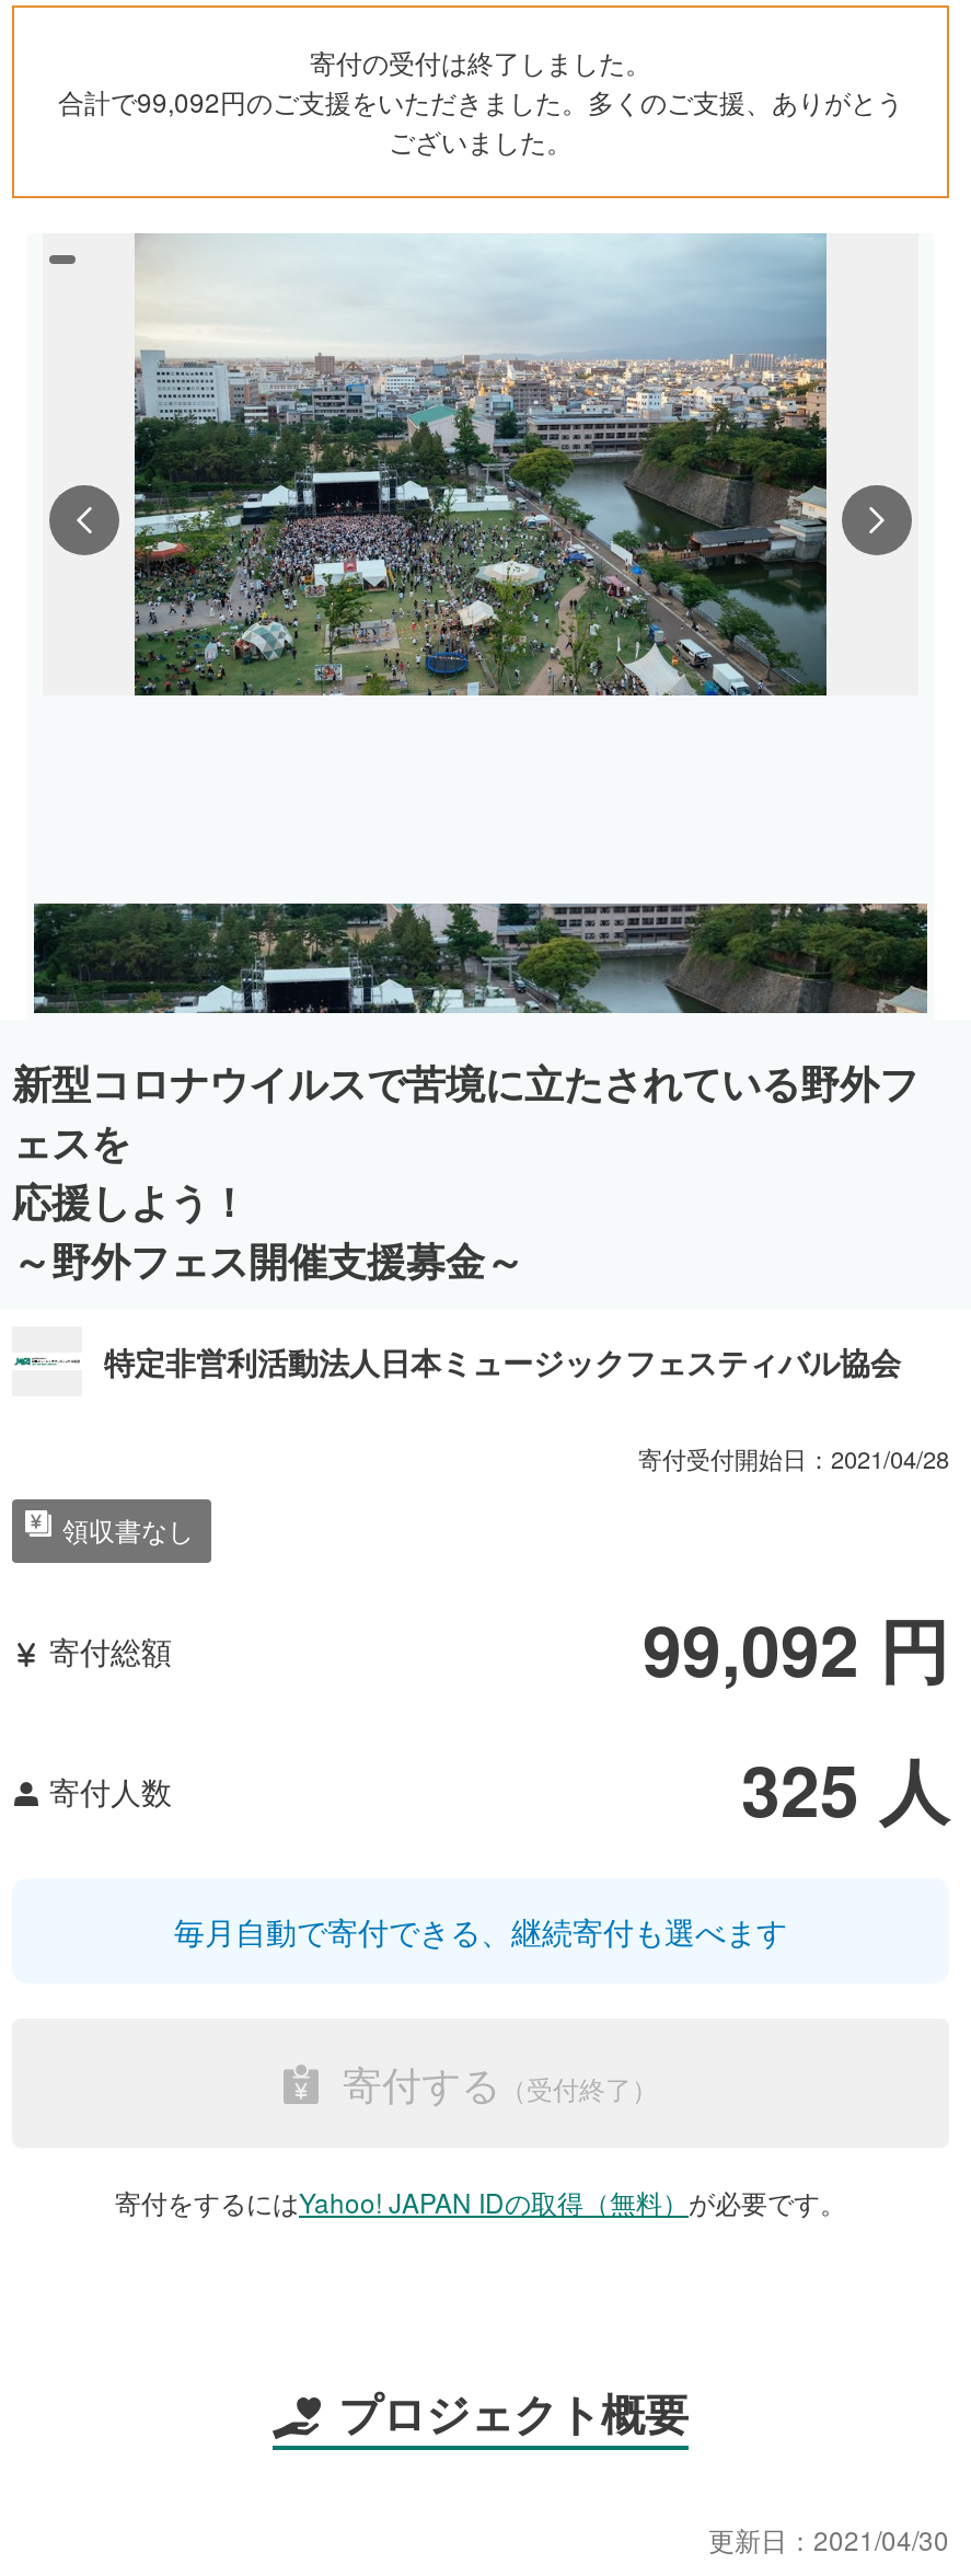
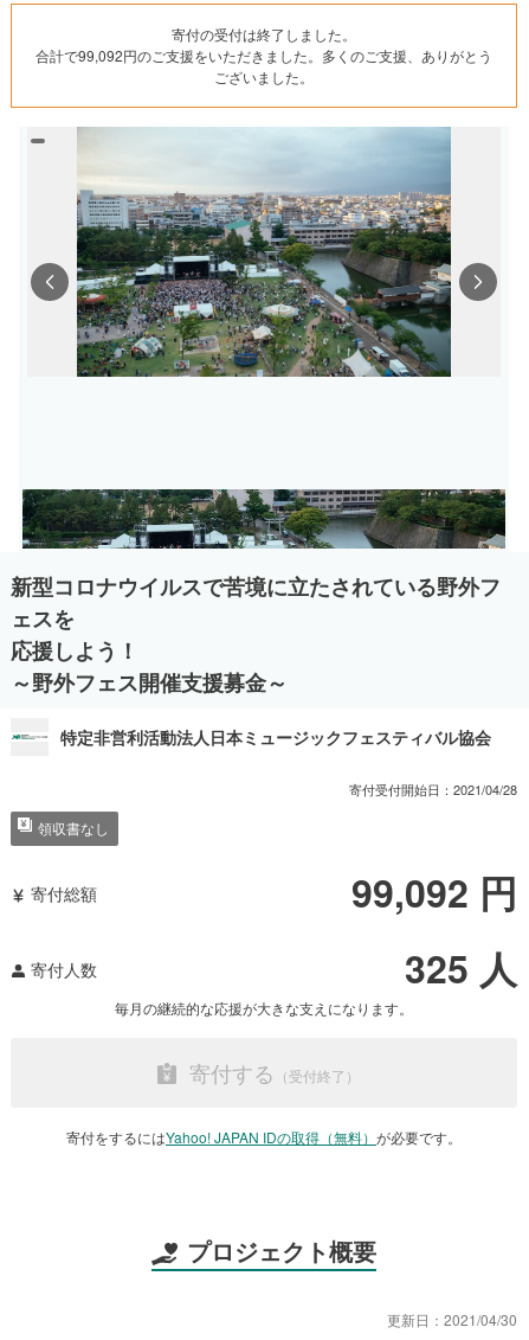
[174,1909,787,1953] 毎月自動で寄付できる、継続寄付も選べます -> [115,998,413,1018] 毎月の継続的な応援が大きな支えになります。

